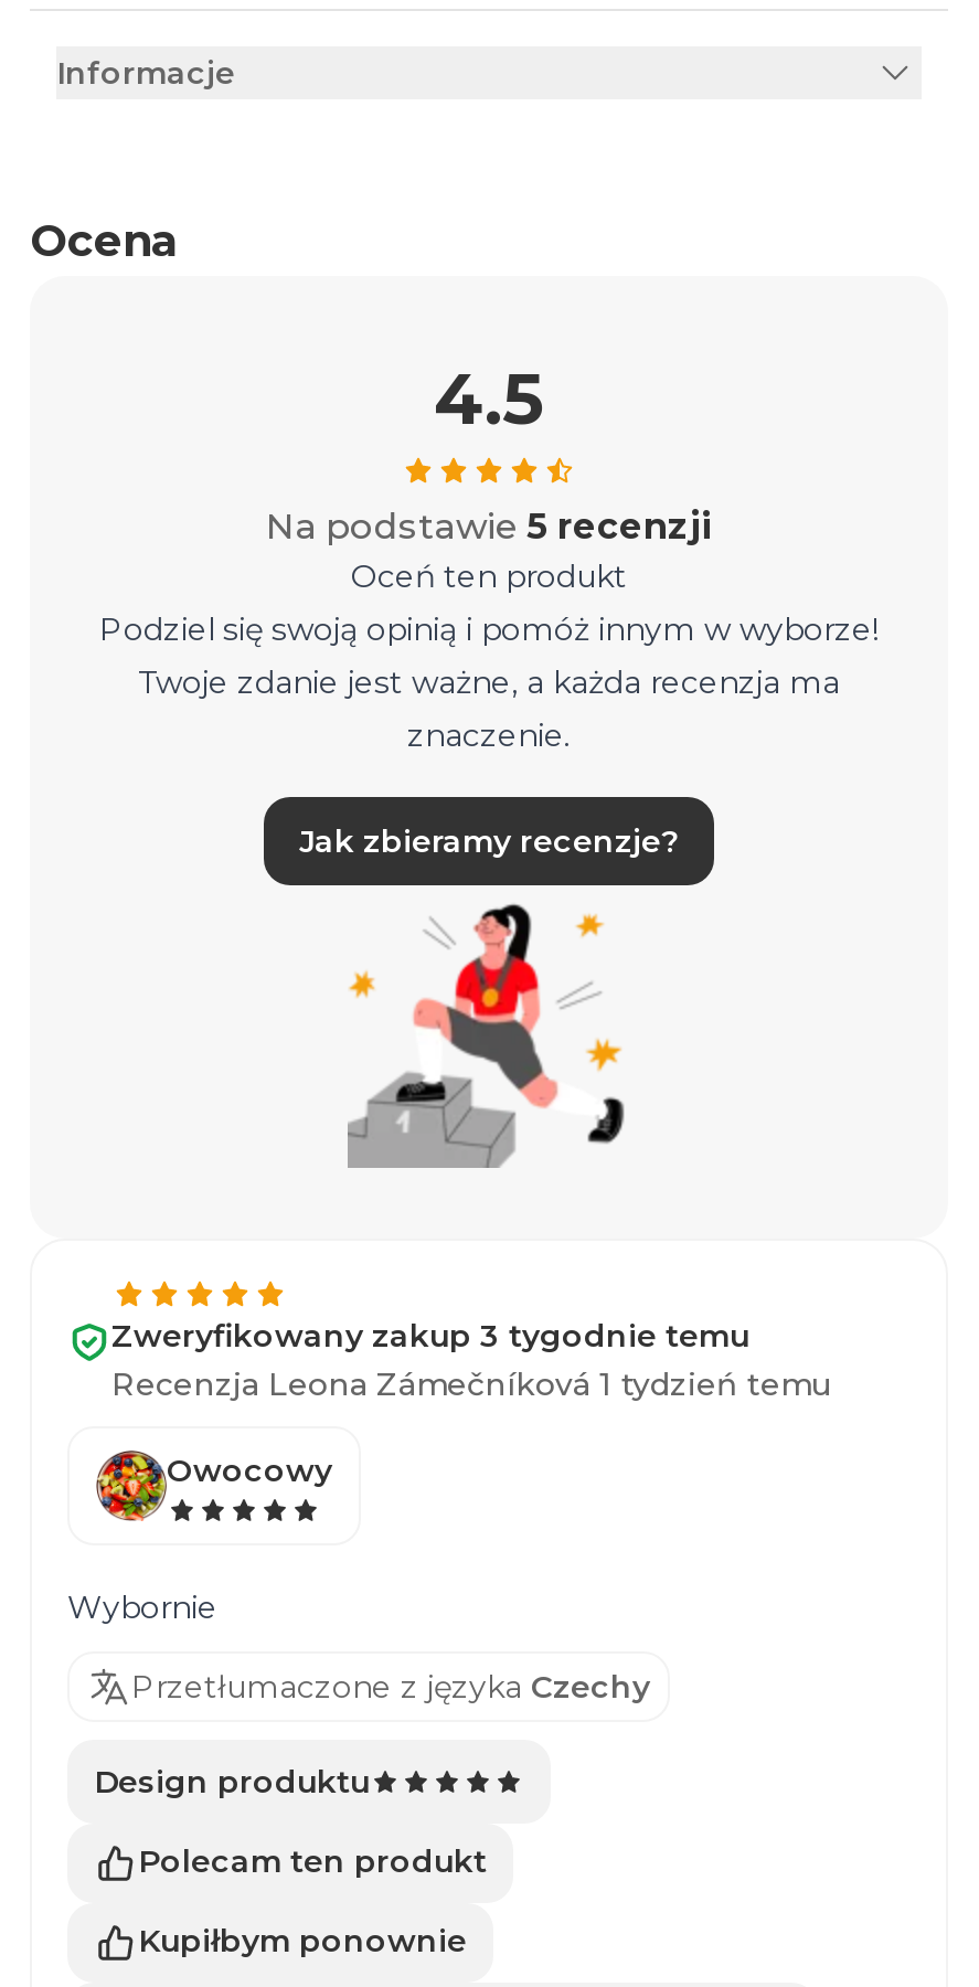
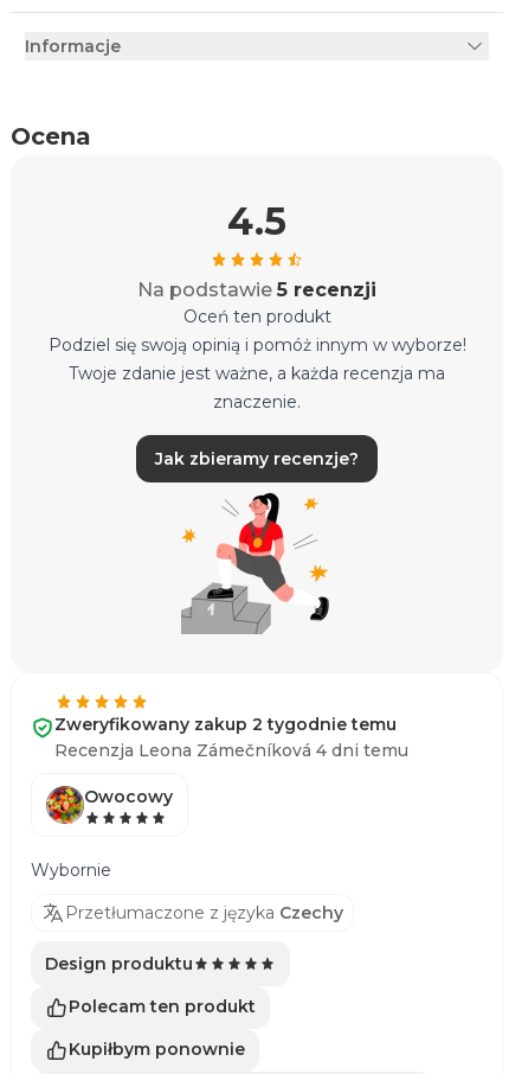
[111,1316,749,1356] Zweryfikowany zakup 3 tygodnie temu -> [54,714,397,735] Zweryfikowany zakup 2 tygodnie temu
[111,1364,831,1404] Recenzja Leona Zámečníková 1 tydzień temu -> [54,740,408,761] Recenzja Leona Zámečníková 4 dni temu

